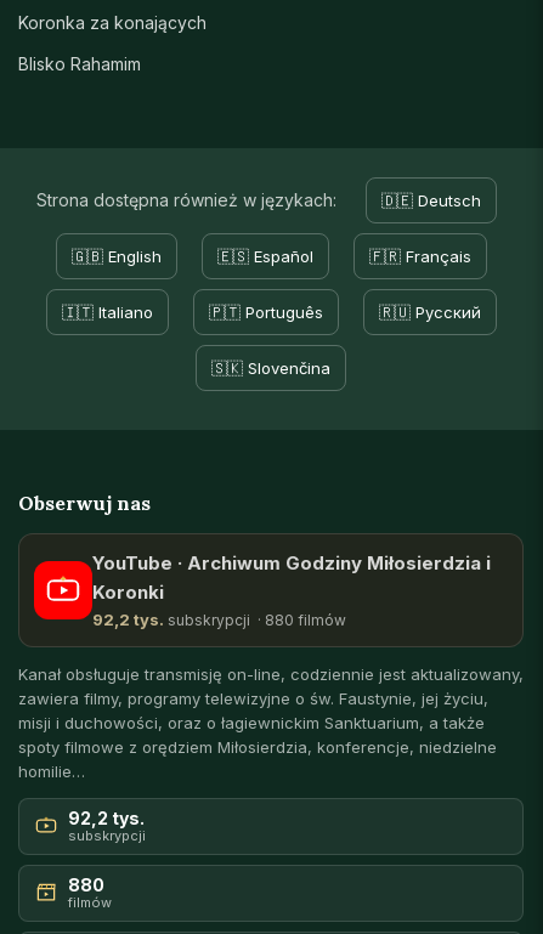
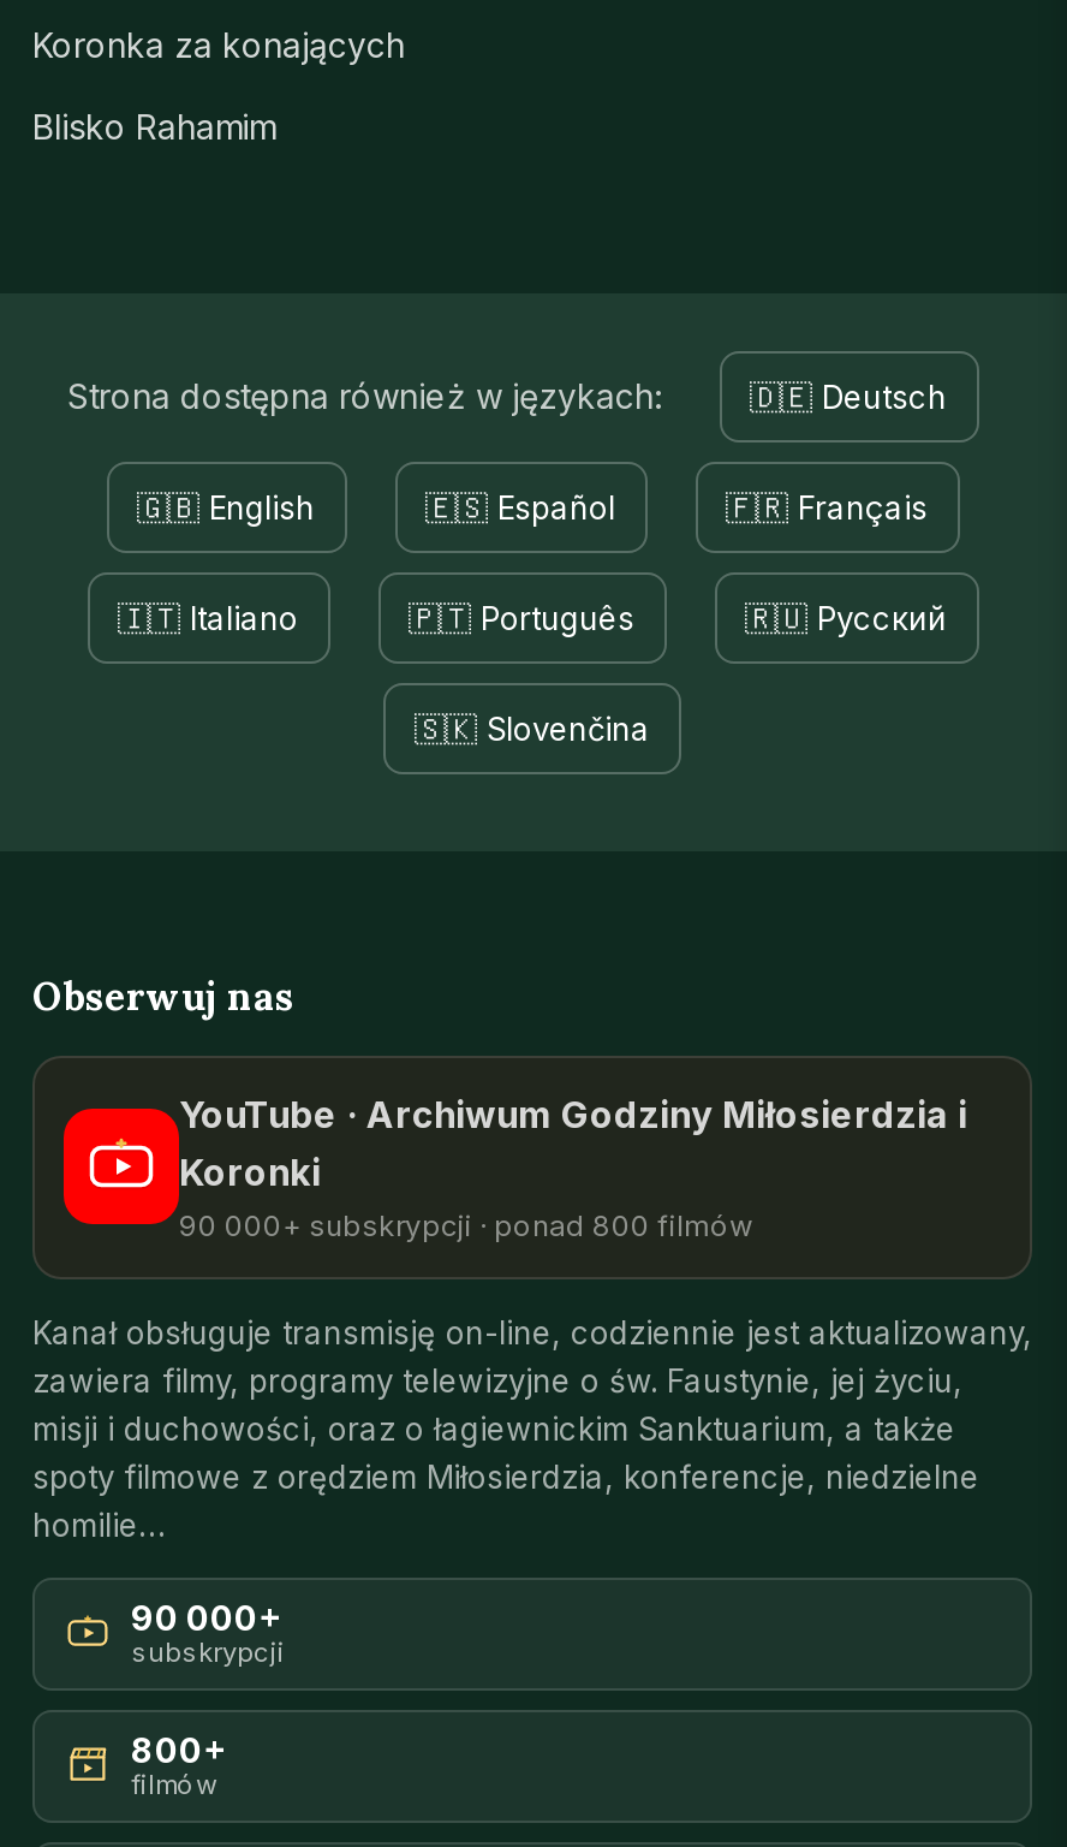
[92,609,346,629] 92,2 tys. subskrypcji · 880 filmów -> [179,1207,753,1243] 90 000+ subskrypcji · ponad 800 filmów
[68,807,145,828] 92,2 tys. -> [131,1596,282,1637] 90 000+
[68,874,104,895] 880 -> [131,1729,227,1770] 800+

